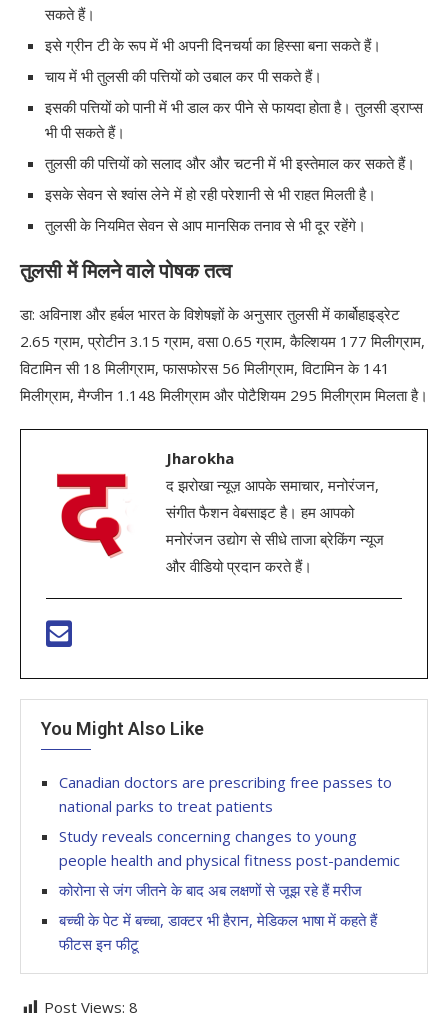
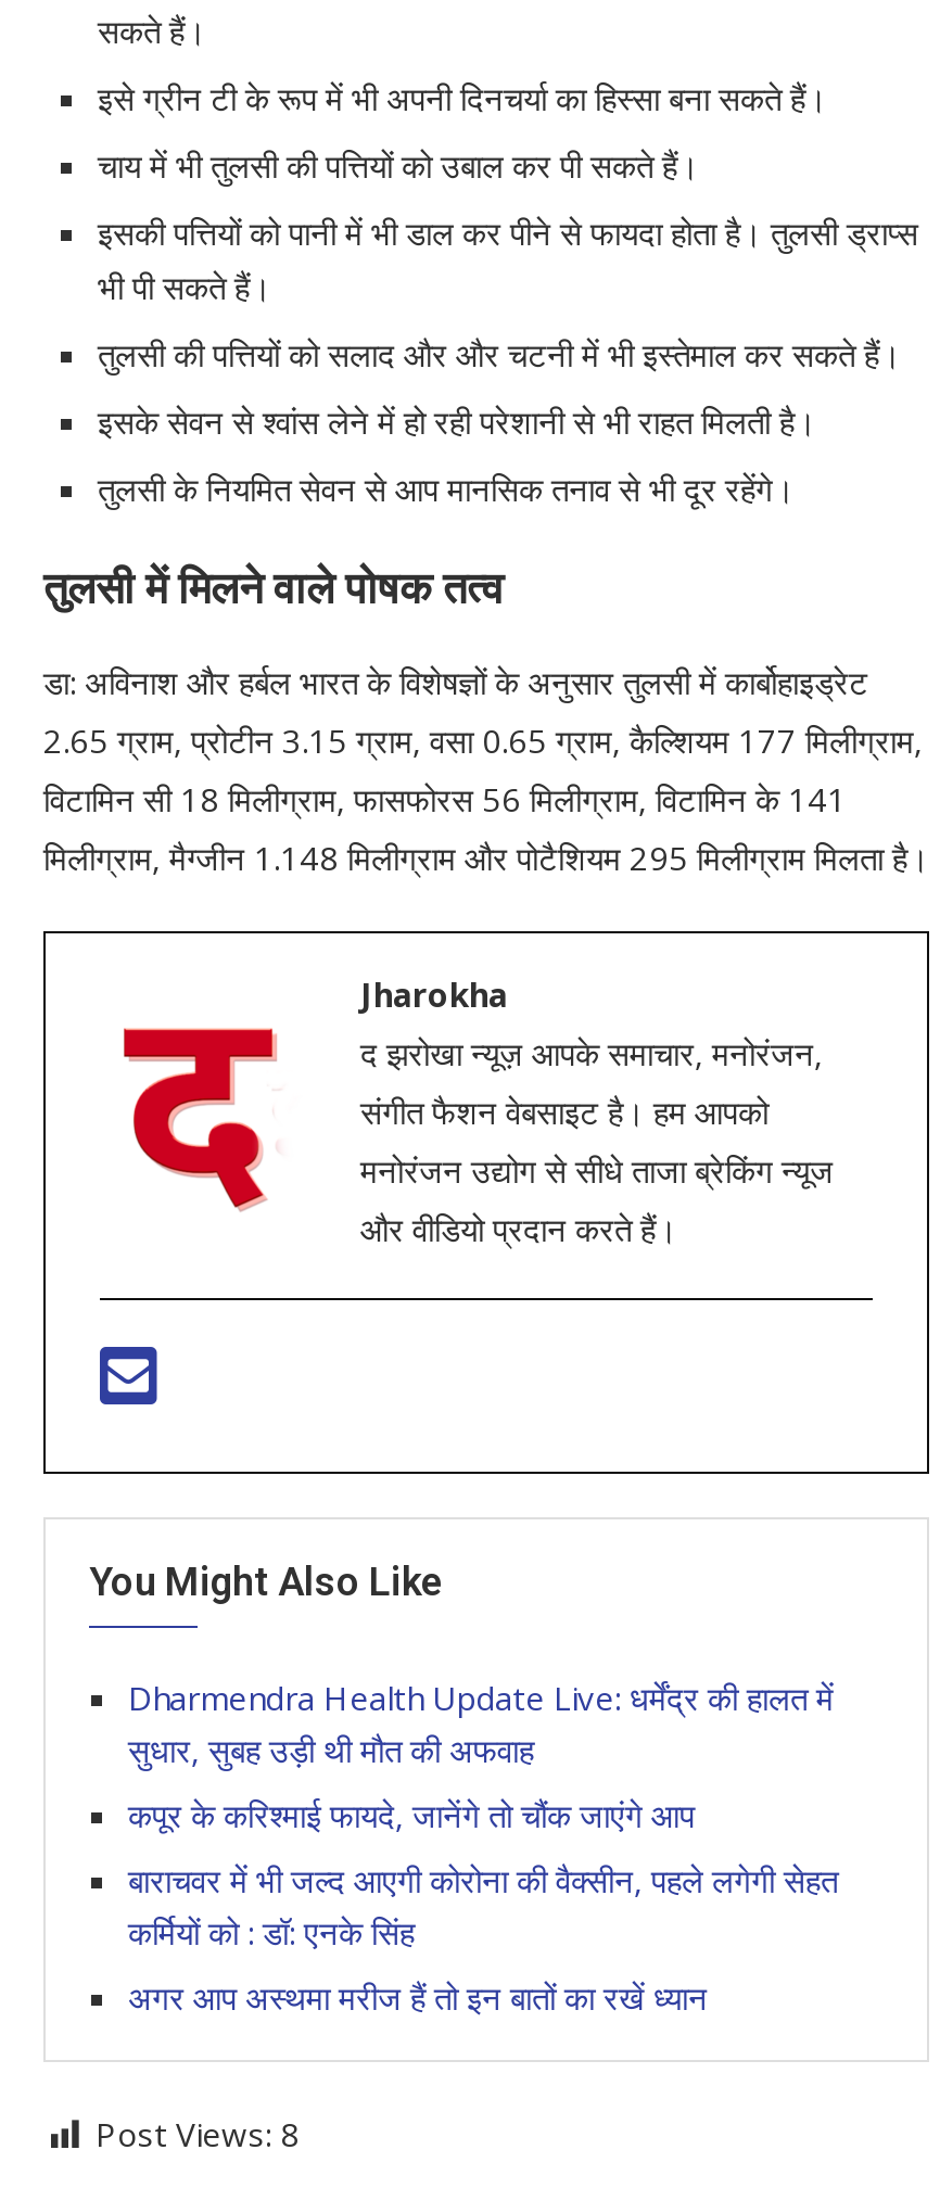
[59,772,392,816] Canadian doctors are prescribing free passes to | national parks to treat patients -> [128,1676,834,1771] Dharmendra Health Update Live: धर्मेंद्र की हालत में | सुधार, सुबह उड़ी थी मौत की अफवाह
[59,826,400,870] Study reveals concerning changes to young | people health and physical fitness post-pandemic -> [128,1793,695,1836] कपूर के करिश्‍माई फायदे, जानेंगे तो चौंक जाएंगे आप
[59,880,362,900] कोरोना से जंग जीतने के बाद अब लक्षणों से जूझ रहे हैं मरीज -> [128,1858,838,1954] बाराचवर में भी जल्द आएगी कोरोना की वैक्सीन, पहले लगेगी सेहत | कर्मियों को : डॉ: एनके सिंह
[59,910,377,954] बच्ची के पेट में बच्चा, डाक्टर भी हैरान, मेडिकल भाषा में कहते हैं | फीटस इन फीटू -> [128,1975,708,2019] अगर आप अस्थमा मरीज हैं तो इन बातों का रखें ध्यान

